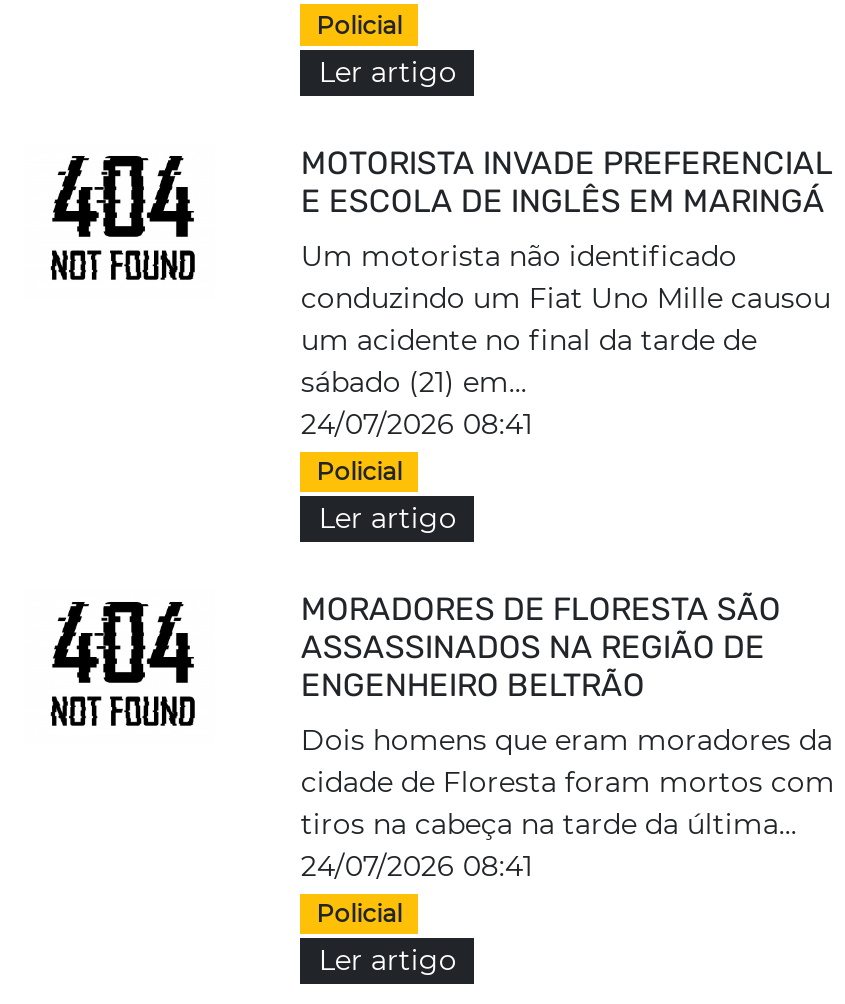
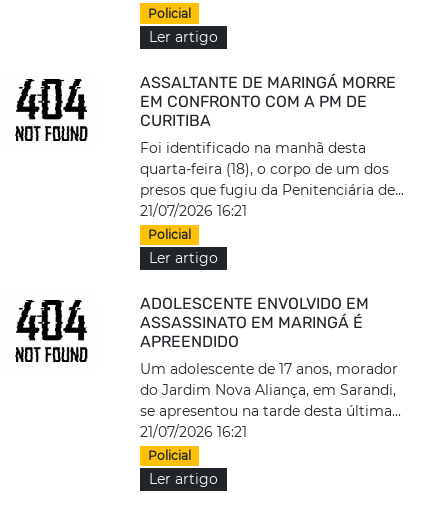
[301,144,833,220] MOTORISTA INVADE PREFERENCIAL | E ESCOLA DE INGLÊS EM MARINGÁ -> [140,73,396,130] ASSALTANTE DE MARINGÁ MORRE | EM CONFRONTO COM A PM DE | CURITIBA
[301,238,831,442] Um motorista não identificado | conduzindo um Fiat Uno Mille causou | um acidente no final da tarde de | sábado (21) em... | 24/07/2026 08:41 -> [140,139,404,220] Foi identificado na manhã desta | quarta-feira (18), o corpo de um dos | presos que fugiu da Penitenciária de... | 21/07/2026 16:21
[301,590,781,704] MORADORES DE FLORESTA SÃO | ASSASSINADOS NA REGIÃO DE | ENGENHEIRO BELTRÃO -> [140,294,369,351] ADOLESCENTE ENVOLVIDO EM | ASSASSINATO EM MARINGÁ É | APREENDIDO
[301,722,835,884] Dois homens que eram moradores da | cidade de Floresta foram mortos com | tiros na cabeça na tarde da última... | 24/07/2026 08:41 -> [140,360,401,441] Um adolescente de 17 anos, morador | do Jardim Nova Aliança, em Sarandi, | se apresentou na tarde desta última... | 21/07/2026 16:21

